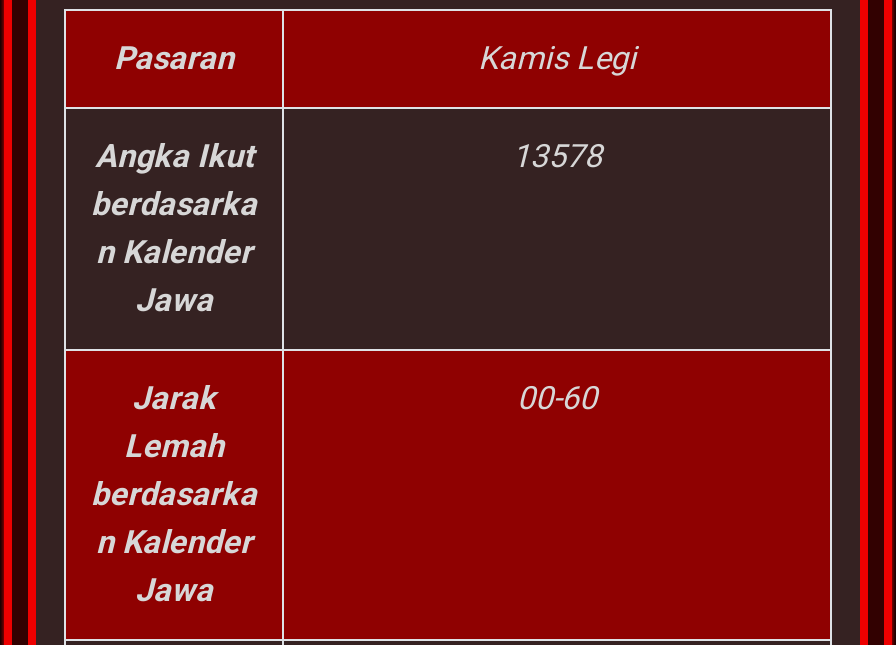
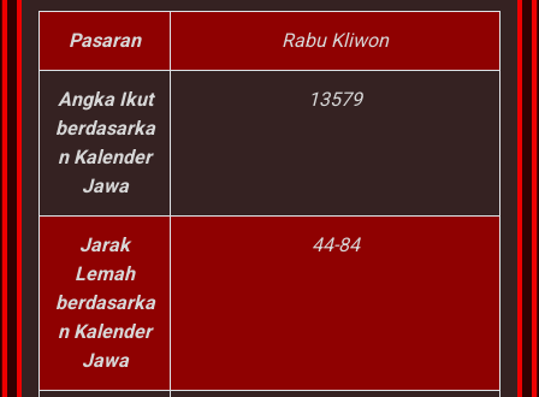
[478,39,636,77] Kamis Legi -> [282,29,389,52] Rabu Kliwon
[512,137,602,175] 13578 -> [308,88,362,111] 13579
[517,379,597,417] 00-60 -> [311,233,359,256] 44-84

